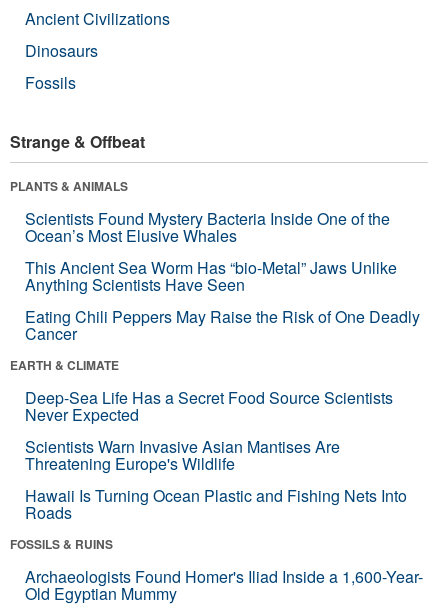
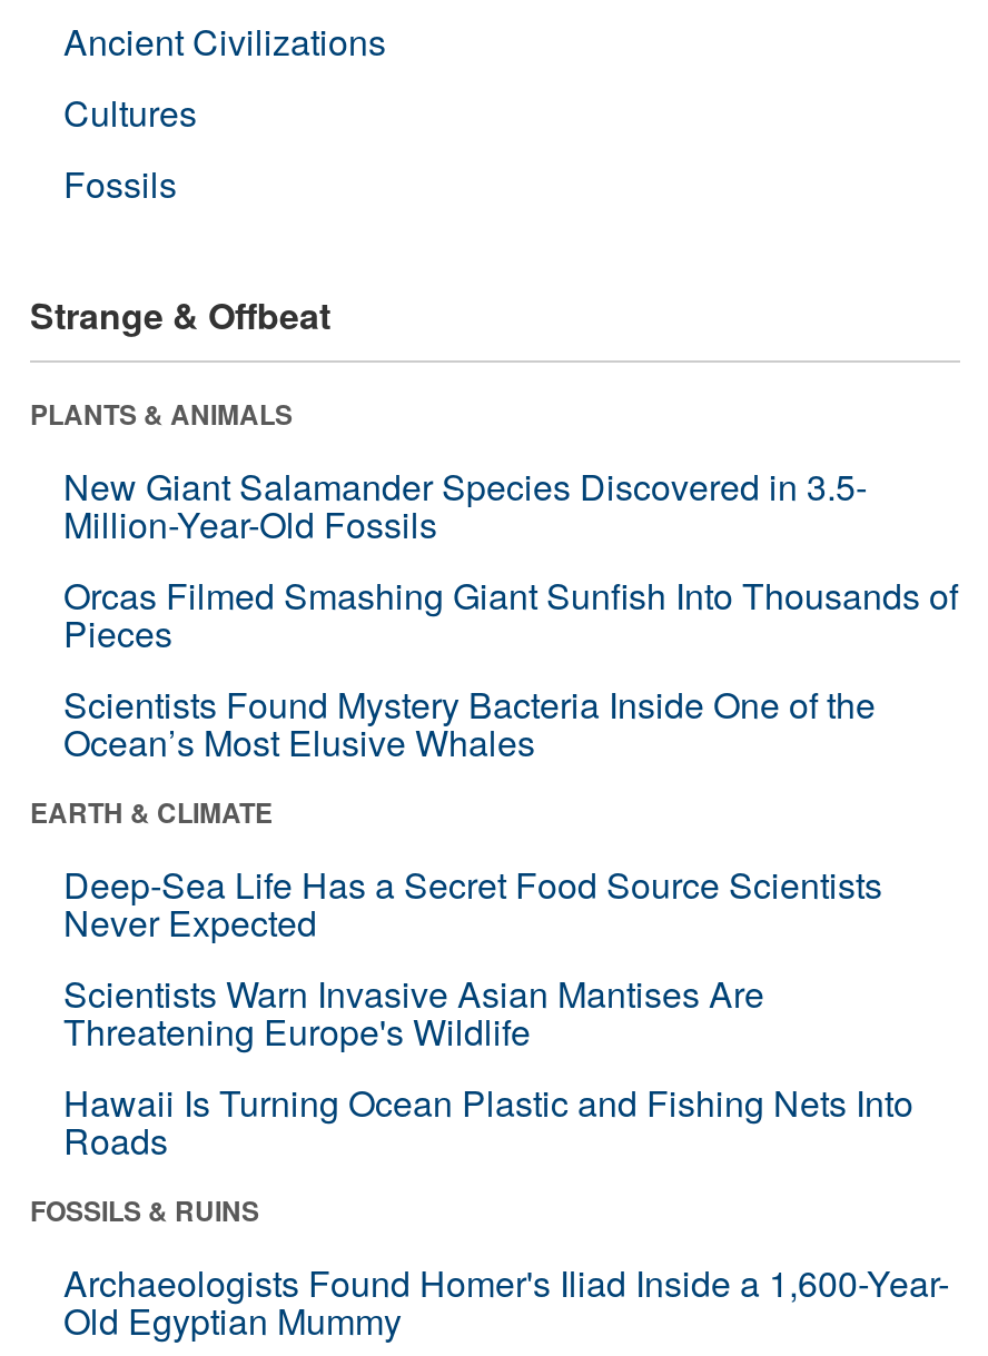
[25,39,98,62] Dinosaurs -> [63,86,197,137] Cultures
none -> [63,460,958,658] New Giant Salamander Species Discovered in 3.5- | Million-Year-Old Fossils | Orcas Filmed Smashing Giant Sunfish Into Thousands of | Pieces
moved [25,207,390,247] -> [63,678,876,767]: Scientists Found Mystery Bacteria Inside One of the | Ocean’s Most Elusive Whales
[25,256,420,345] This Ancient Sea Worm Has “bio-Metal” Jaws Unlike | Anything Scientists Have Seen | Eating Chili Peppers May Raise the Risk of One Deadly | Cancer -> none

